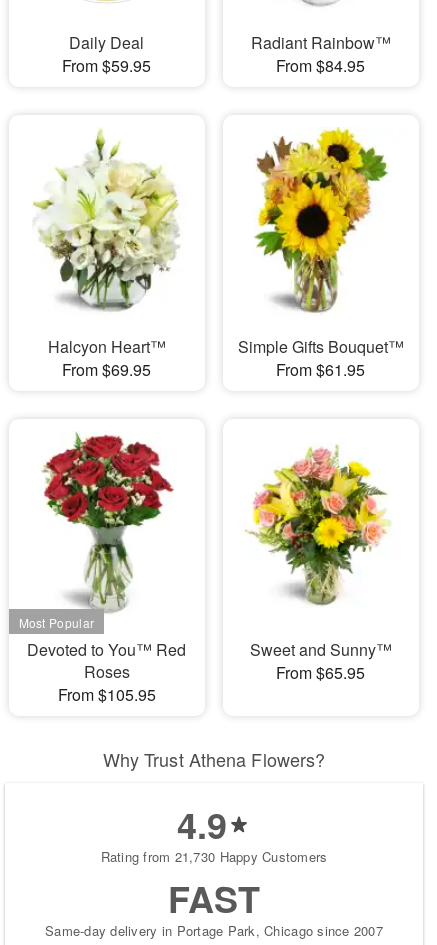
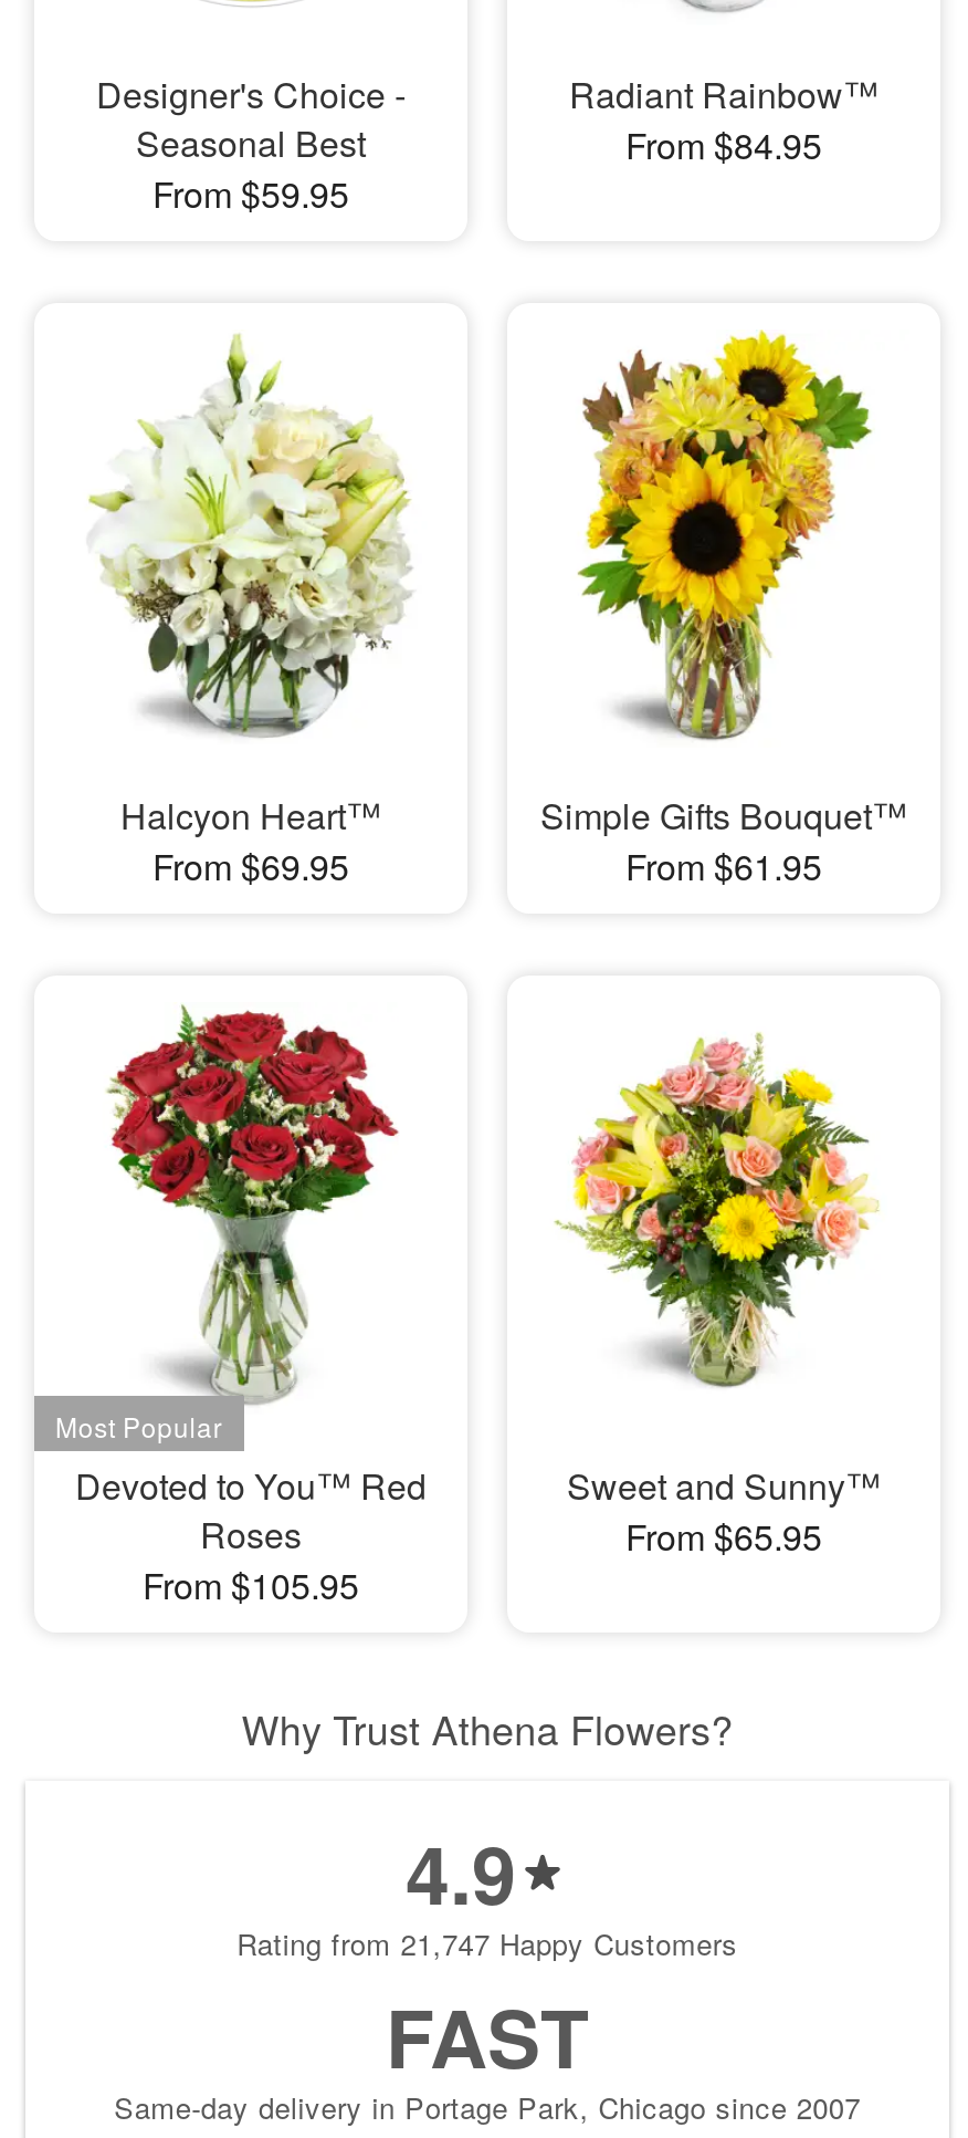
[69,31,144,54] Daily Deal -> [96,69,406,169] Designer's Choice - | Seasonal Best
[101,847,327,866] Rating from 21,730 Happy Customers -> [237,1923,738,1965] Rating from 21,747 Happy Customers

